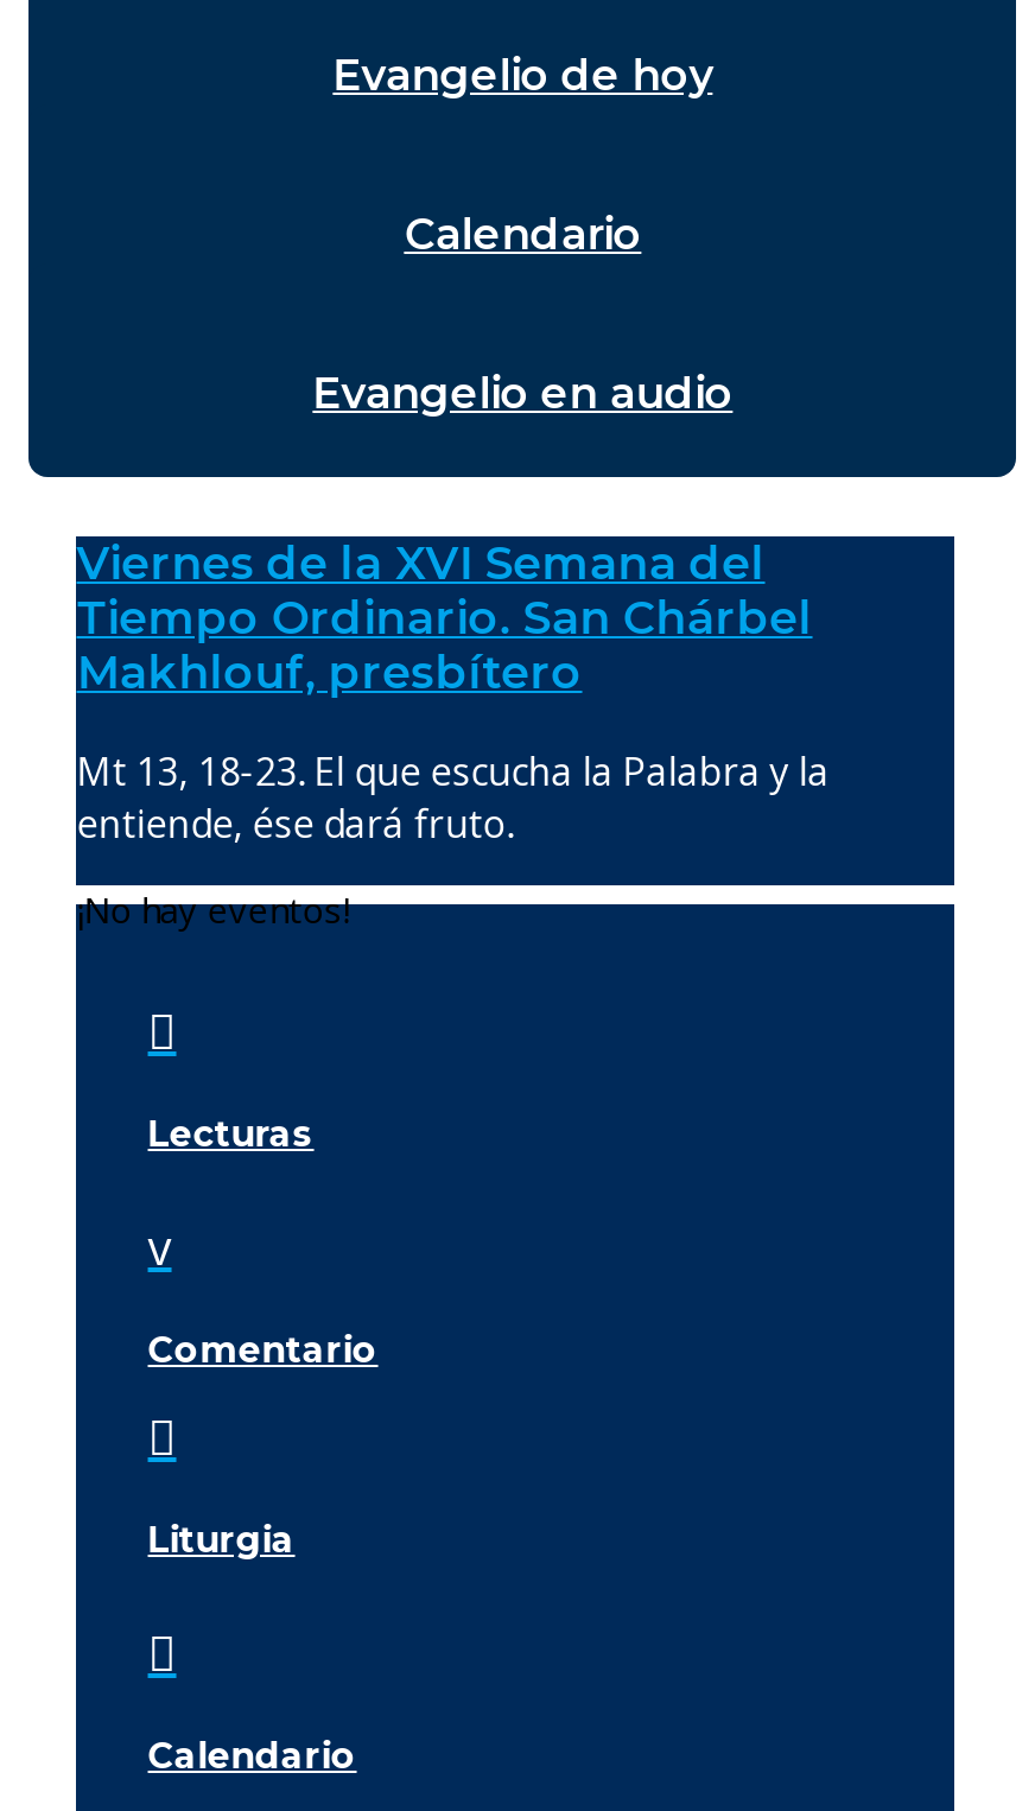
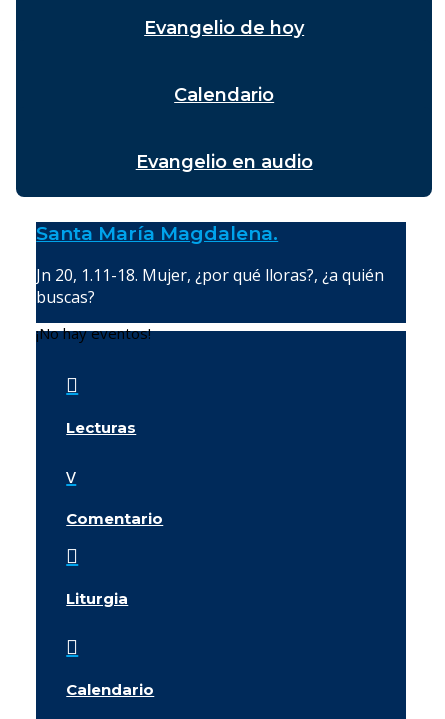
[77,536,813,700] Viernes de la XVI Semana del | Tiempo Ordinario. San Chárbel | Makhlouf, presbítero -> [36,222,278,245] Santa María Magdalena.
[77,745,829,850] Mt 13, 18-23. El que escucha la Palabra y la | entiende, ése dará fruto. -> [36,264,384,308] Jn 20, 1.11-18. Mujer, ¿por qué lloras?, ¿a quién | buscas?

